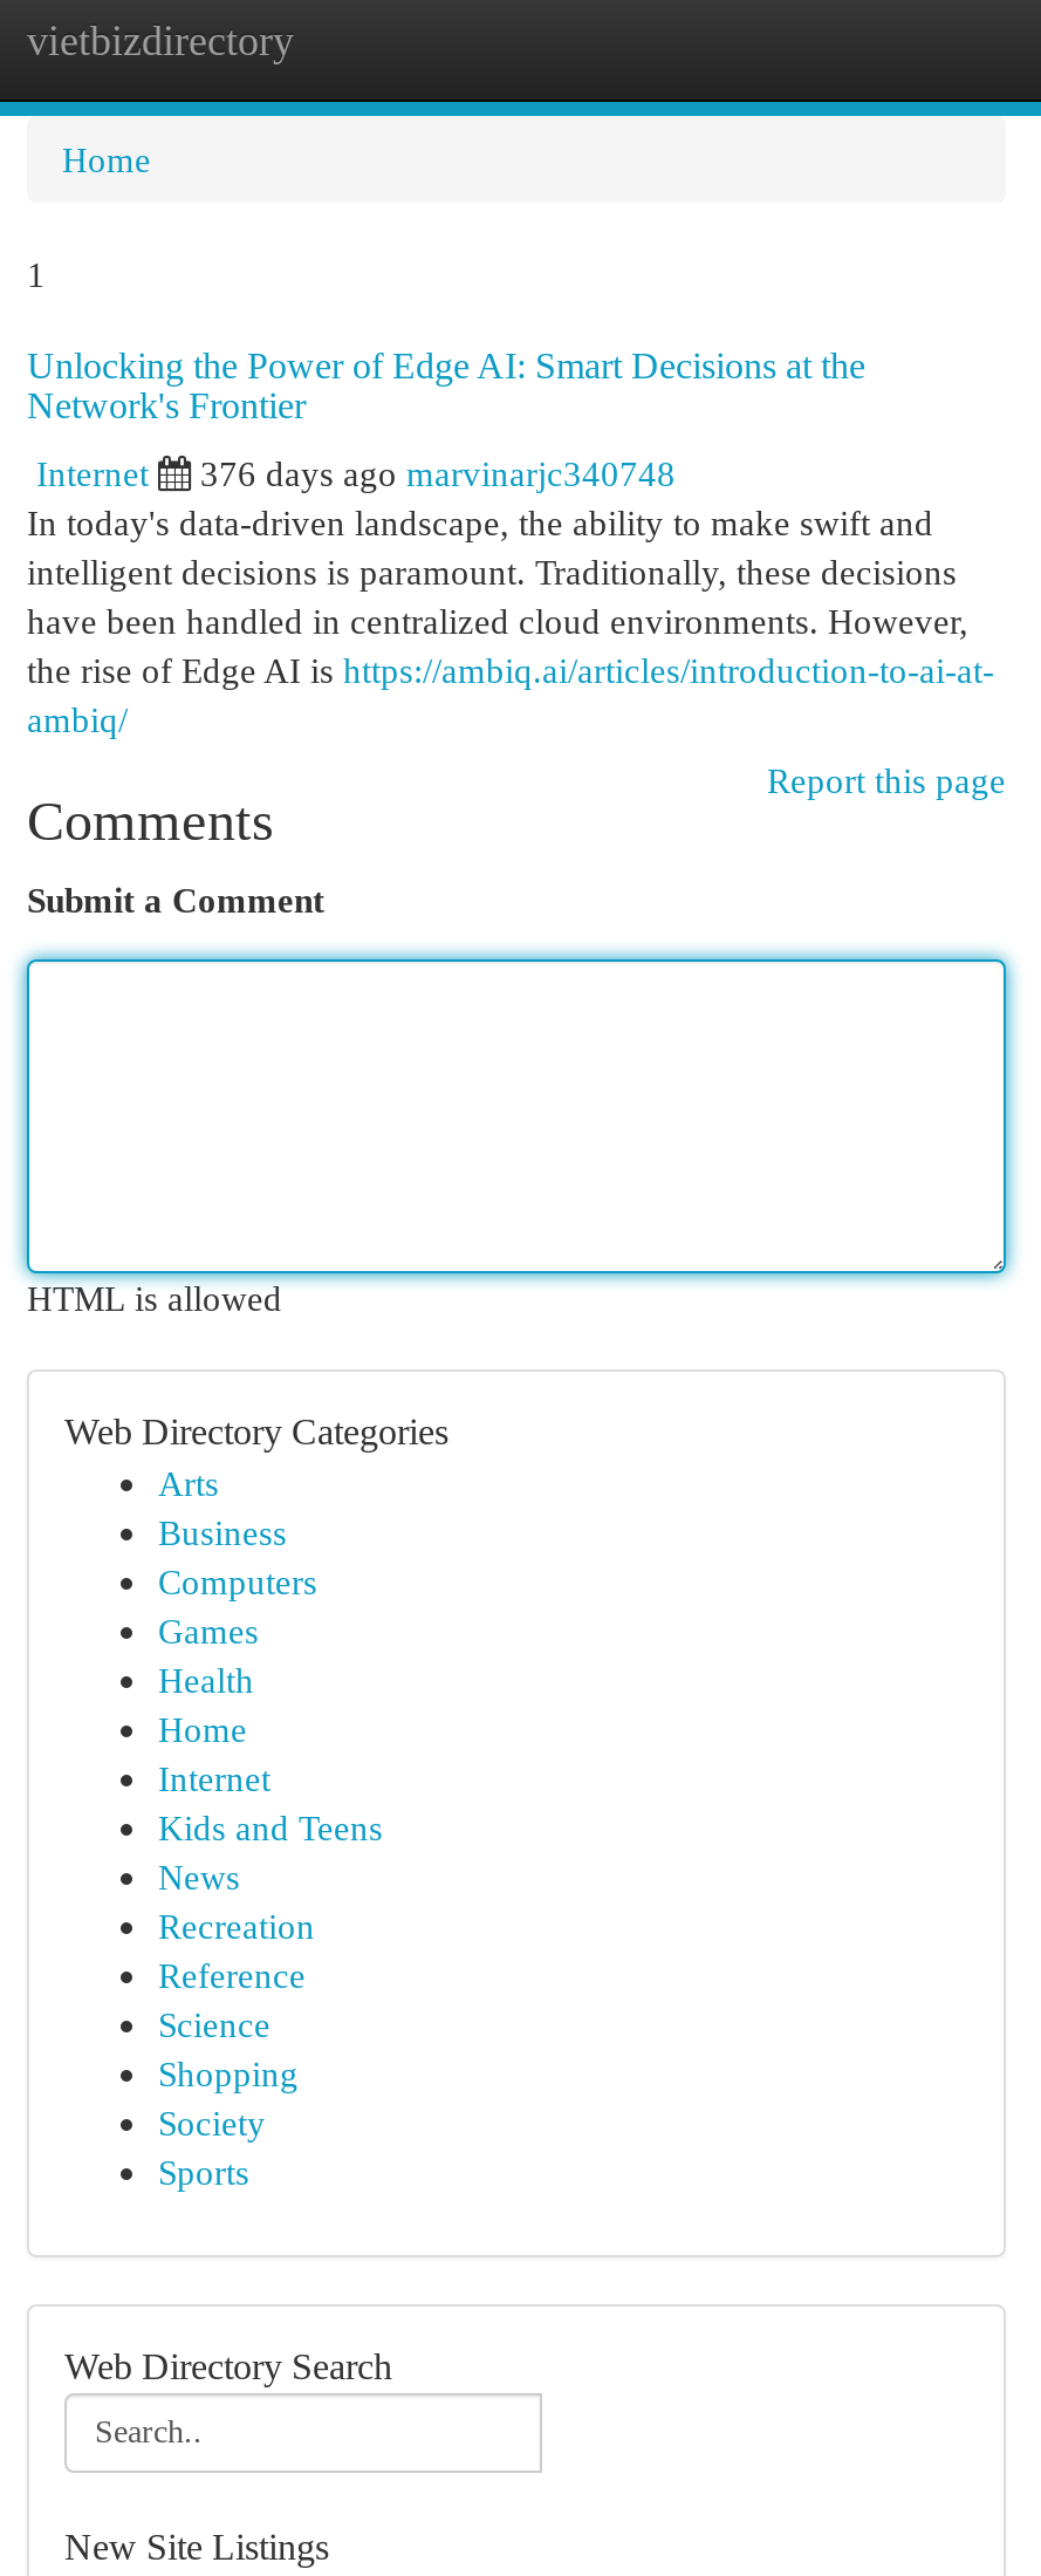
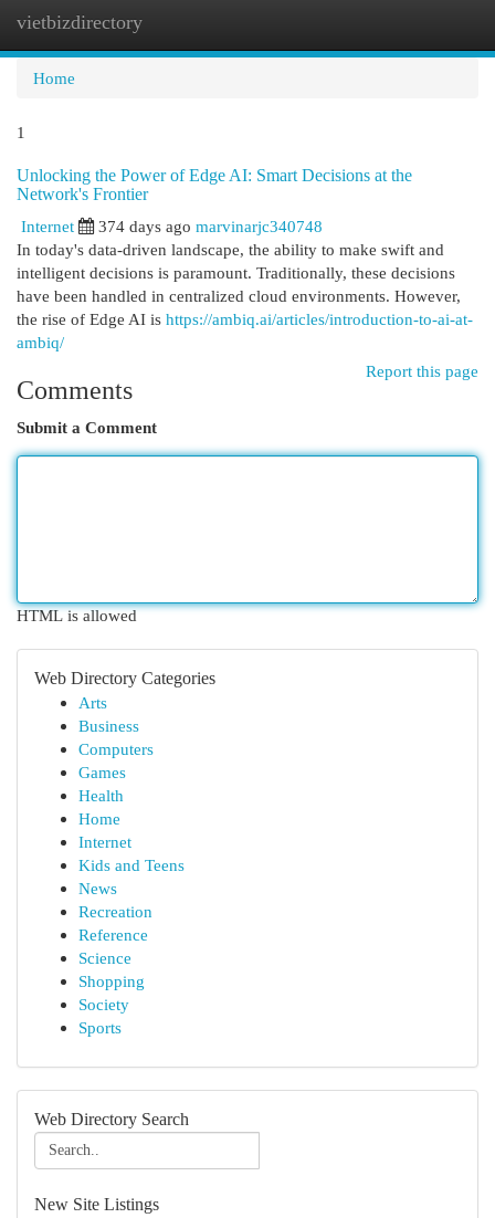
[200,453,676,493] 376 days ago marvinarjc340748 -> [98,217,323,235] 374 days ago marvinarjc340748

